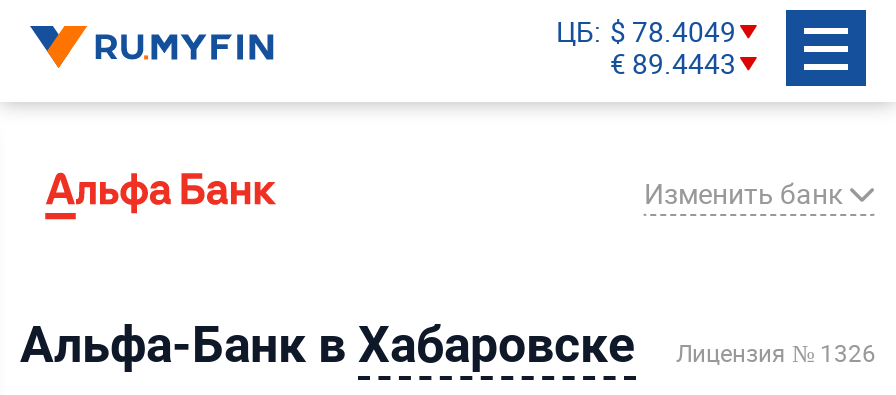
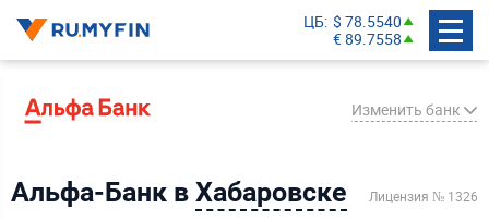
[556,11,736,49] ЦБ $ 78.4049 -> [303,10,402,31] ЦБ $ 78.5540
[610,43,736,81] € 89.4443 -> [333,28,402,48] € 89.7558

